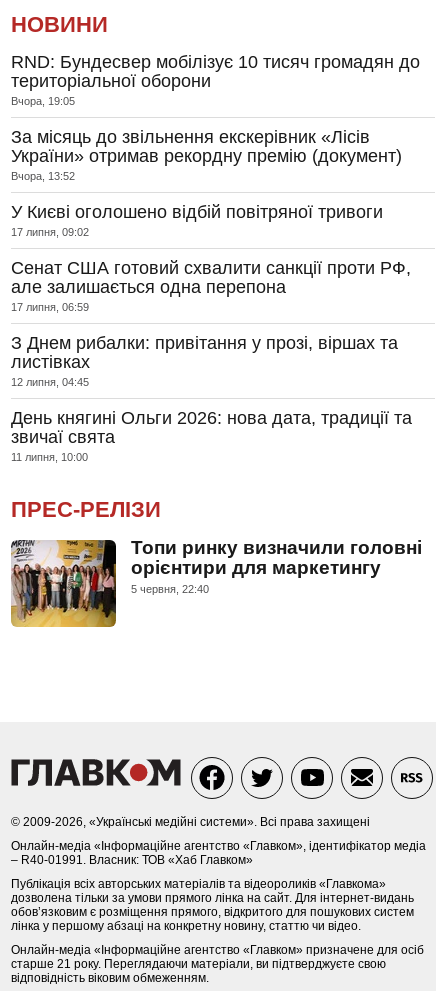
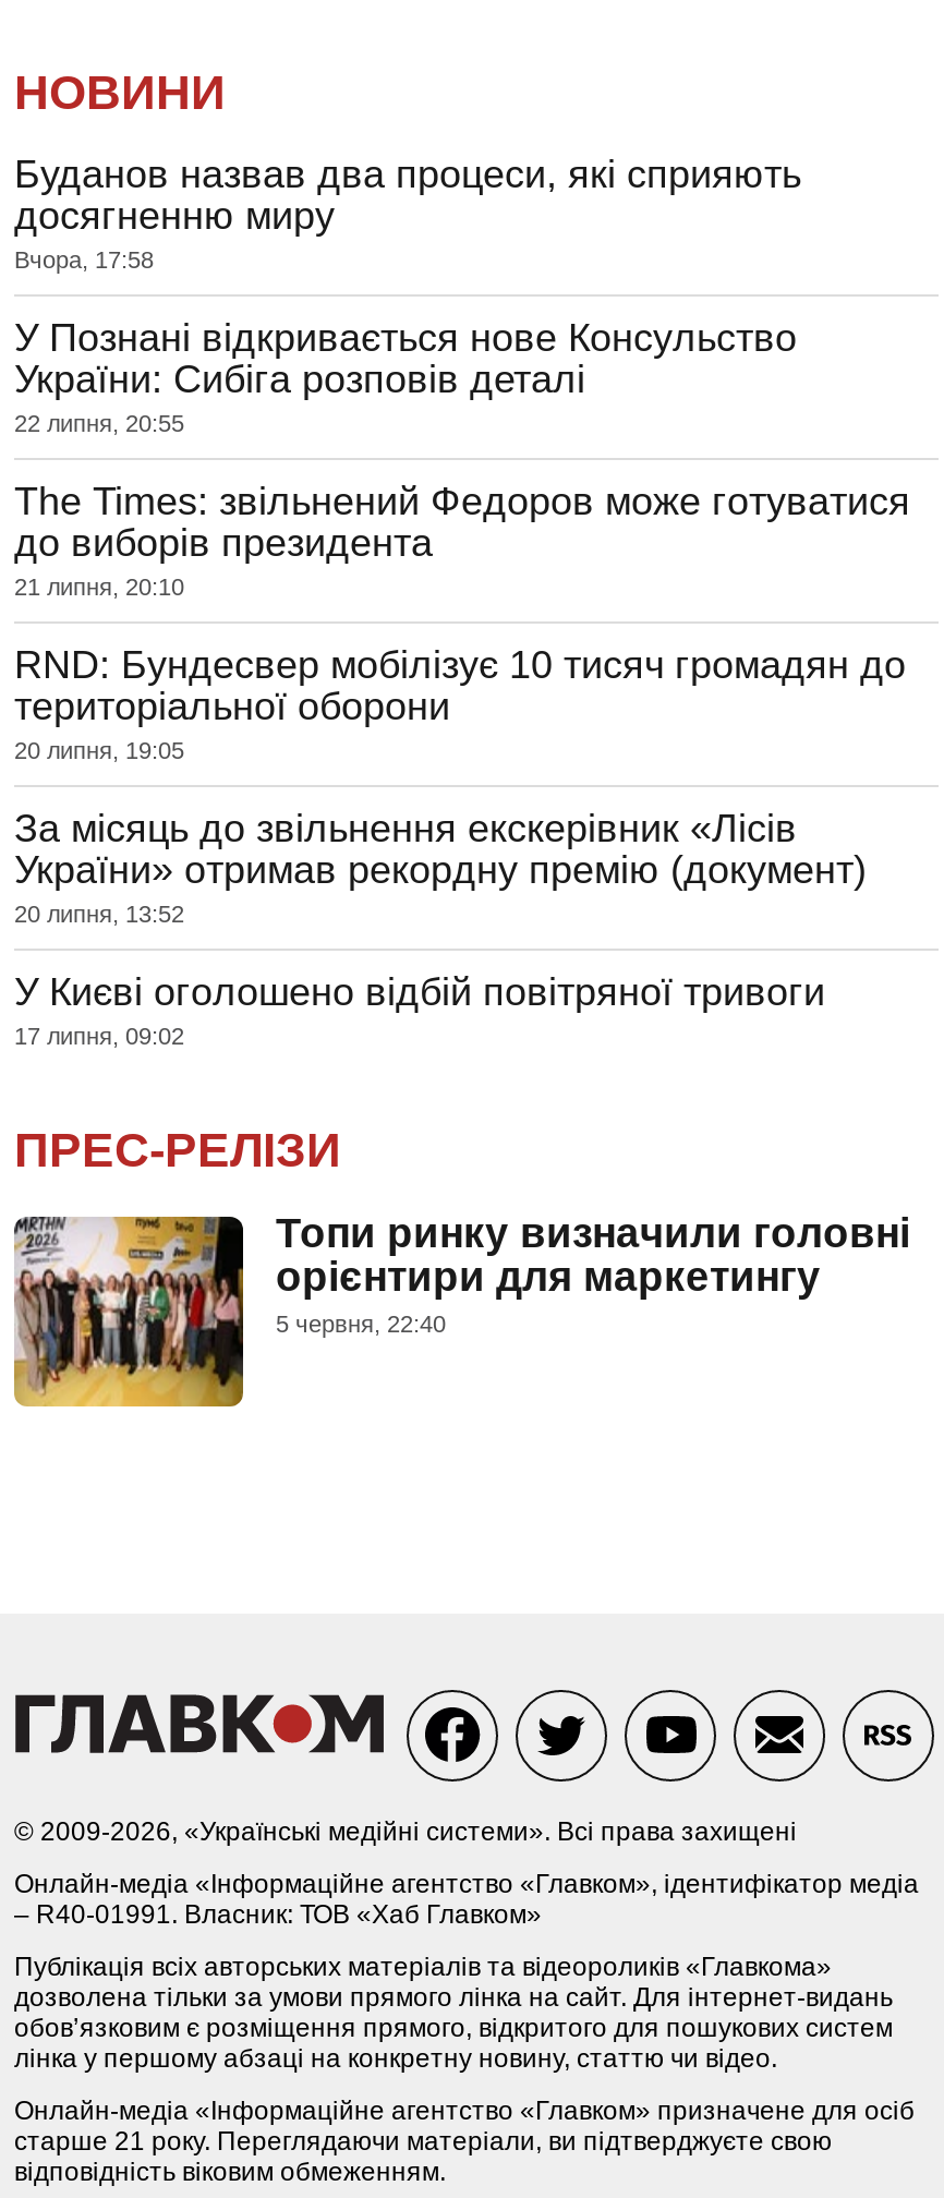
none -> [14,153,910,600] Буданов назвав два процеси, які сприяють | досягненню миру | Вчора, 17:58 | У Познані відкривається нове Консульство | України: Сибіга розповів деталі | 22 липня, 20:55 | The Times: звільнений Федоров може готуватися | до виборів президента | 21 липня, 20:10
moved [11,52,420,91] -> [14,643,906,728]: RND: Бундесвер мобілізує 10 тисяч громадян до | територіальної оборони
[11,95,75,107] Вчора, 19:05 -> [14,737,184,763] 20 липня, 19:05
moved [11,127,402,166] -> [14,807,867,892]: За місяць до звільнення екскерівник «Лісів | України» отримав рекордну премію (документ)
[11,170,75,182] Вчора, 13:52 -> [14,901,184,927] 20 липня, 13:52
moved [11,202,383,238] -> [14,970,825,1049]: У Києві оголошено відбій повітряної тривоги | 17 липня, 09:02
[11,258,412,463] Сенат США готовий схвалити санкції проти РФ, | але залишається одна перепона | 17 липня, 06:59 | З Днем рибалки: привітання у прозі, віршах та | листівках | 12 липня, 04:45 | День княгині Ольги 2026: нова дата, традиції та | звичаї свята | 11 липня, 10:00 -> none

